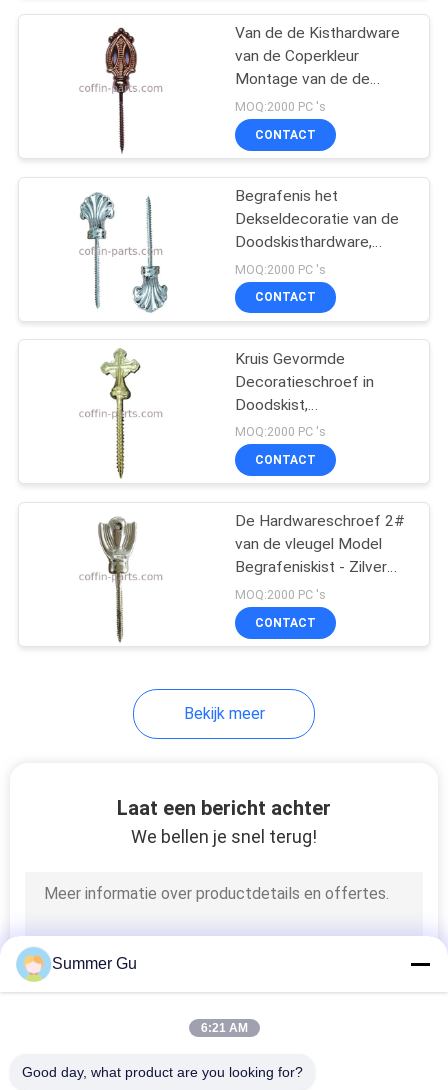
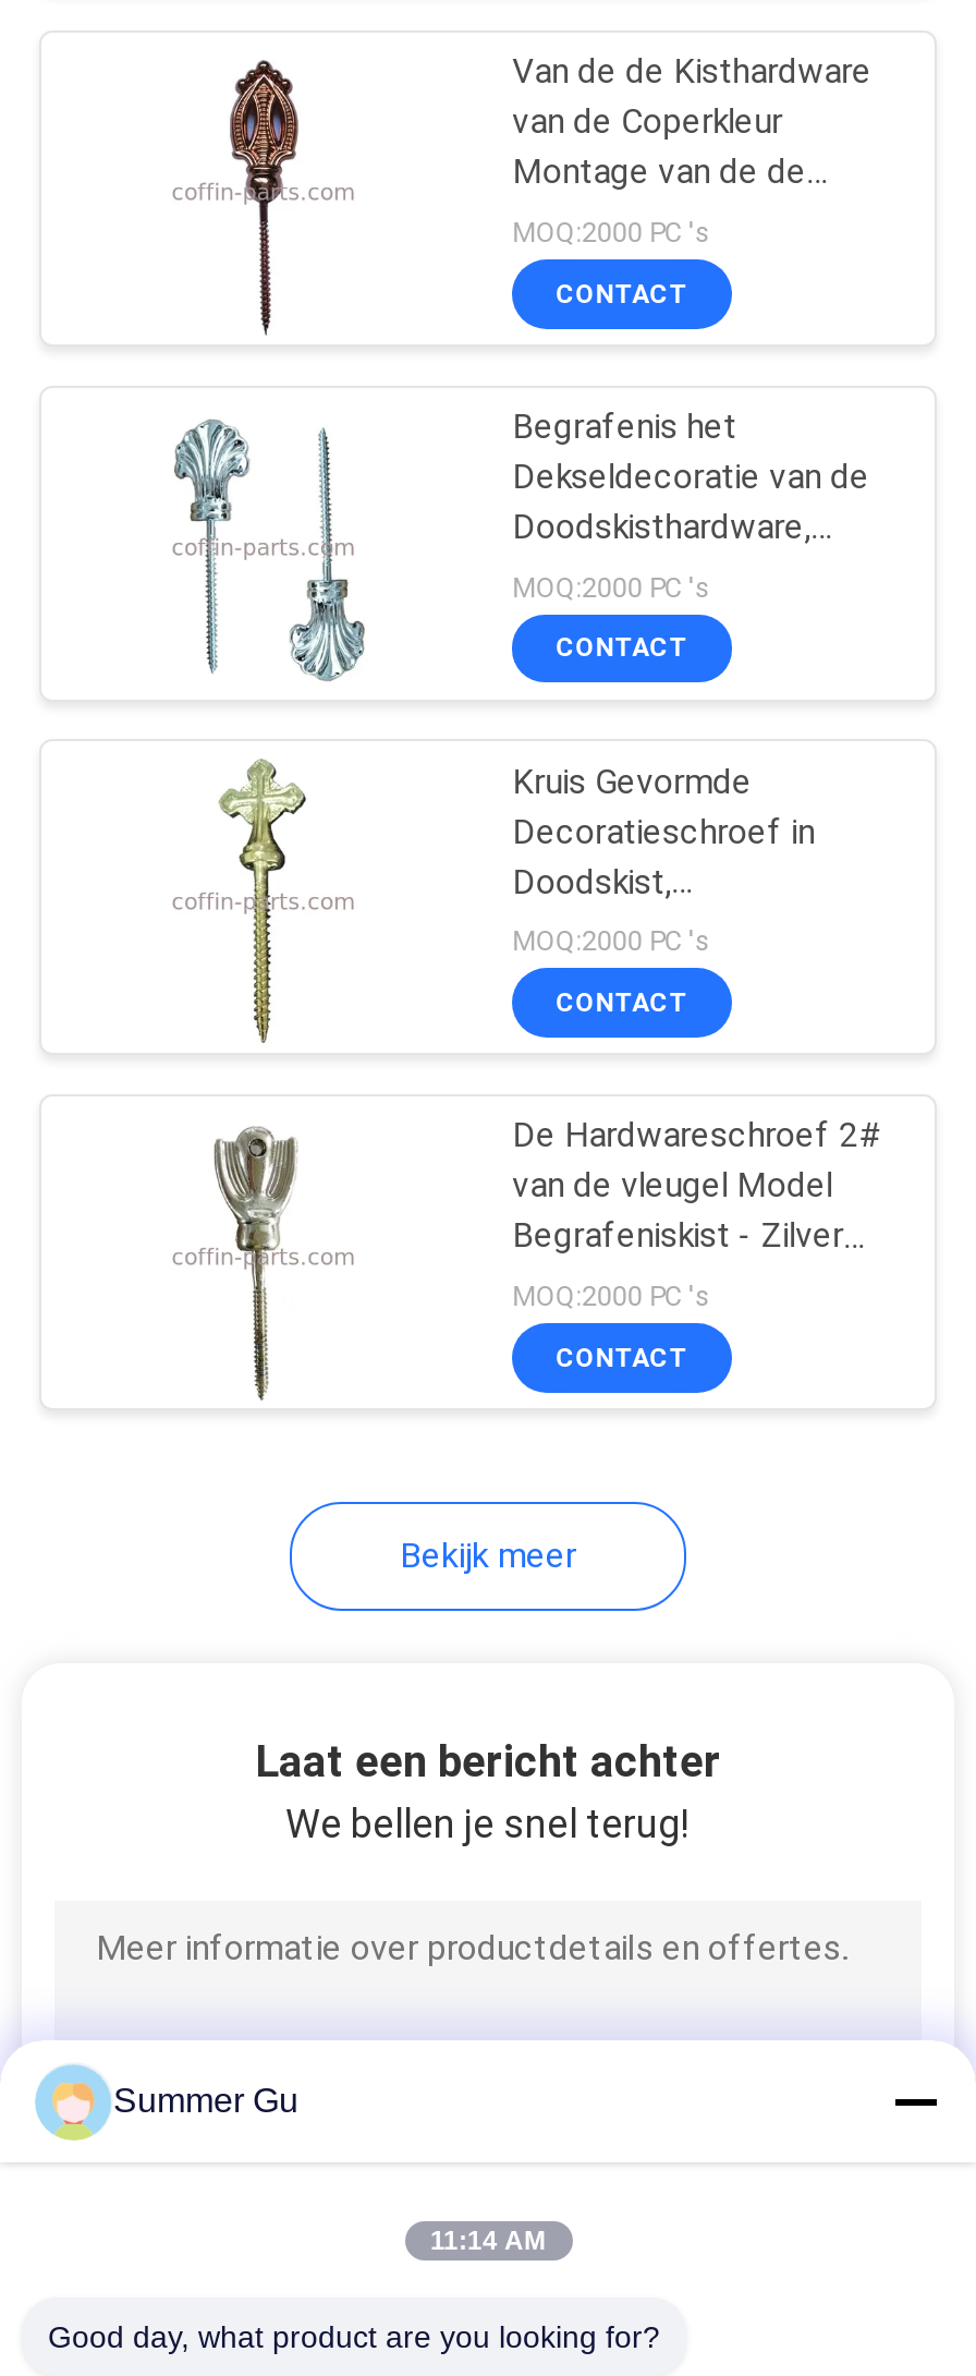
[200,1021,247,1035] 6:21 AM -> [430,2226,546,2256] 11:14 AM

